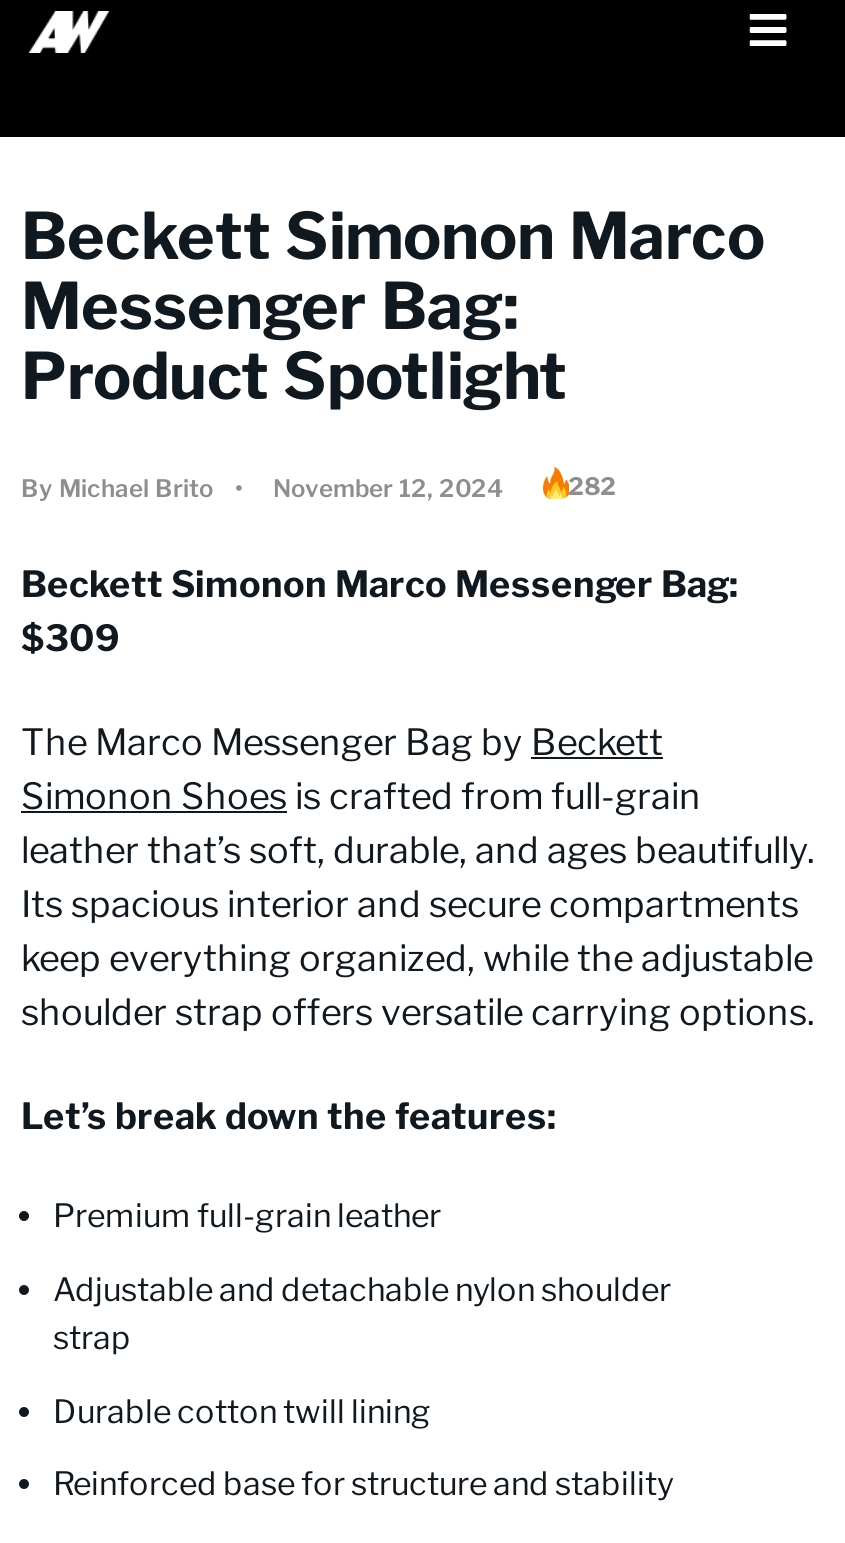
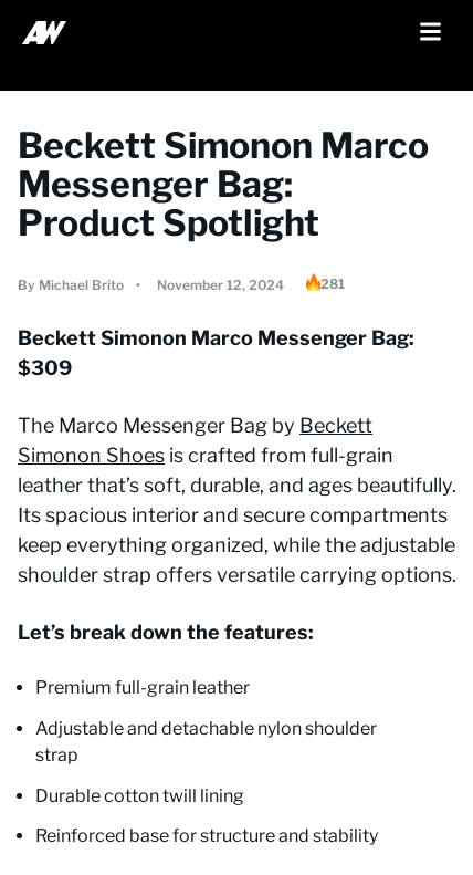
[568,472,616,502] 282 -> [320,276,344,293] 281

